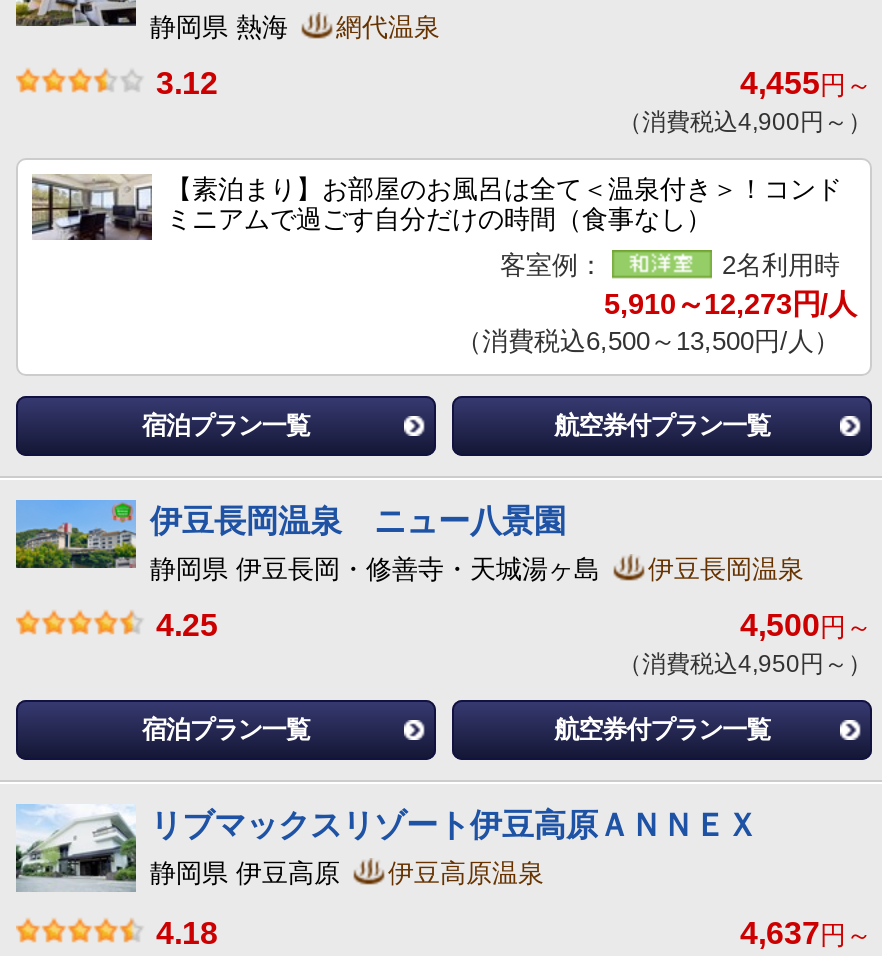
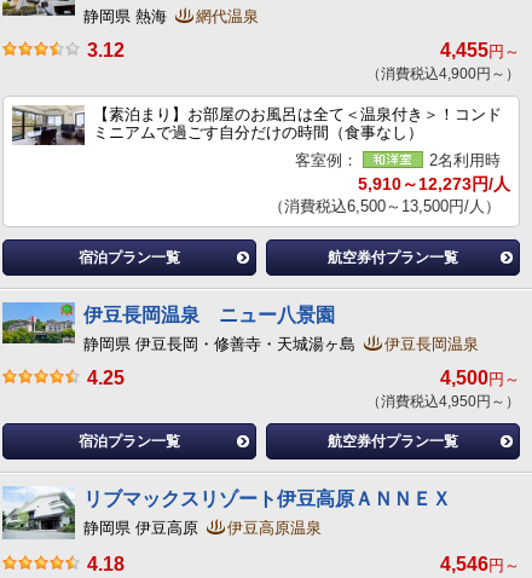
[740,917,872,951] 4,637円～ -> [440,554,520,575] 4,546円～

